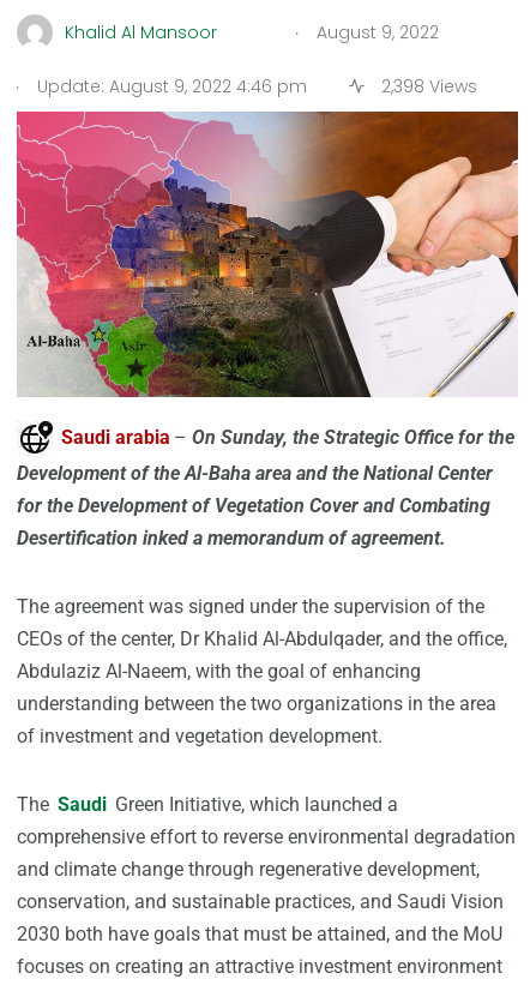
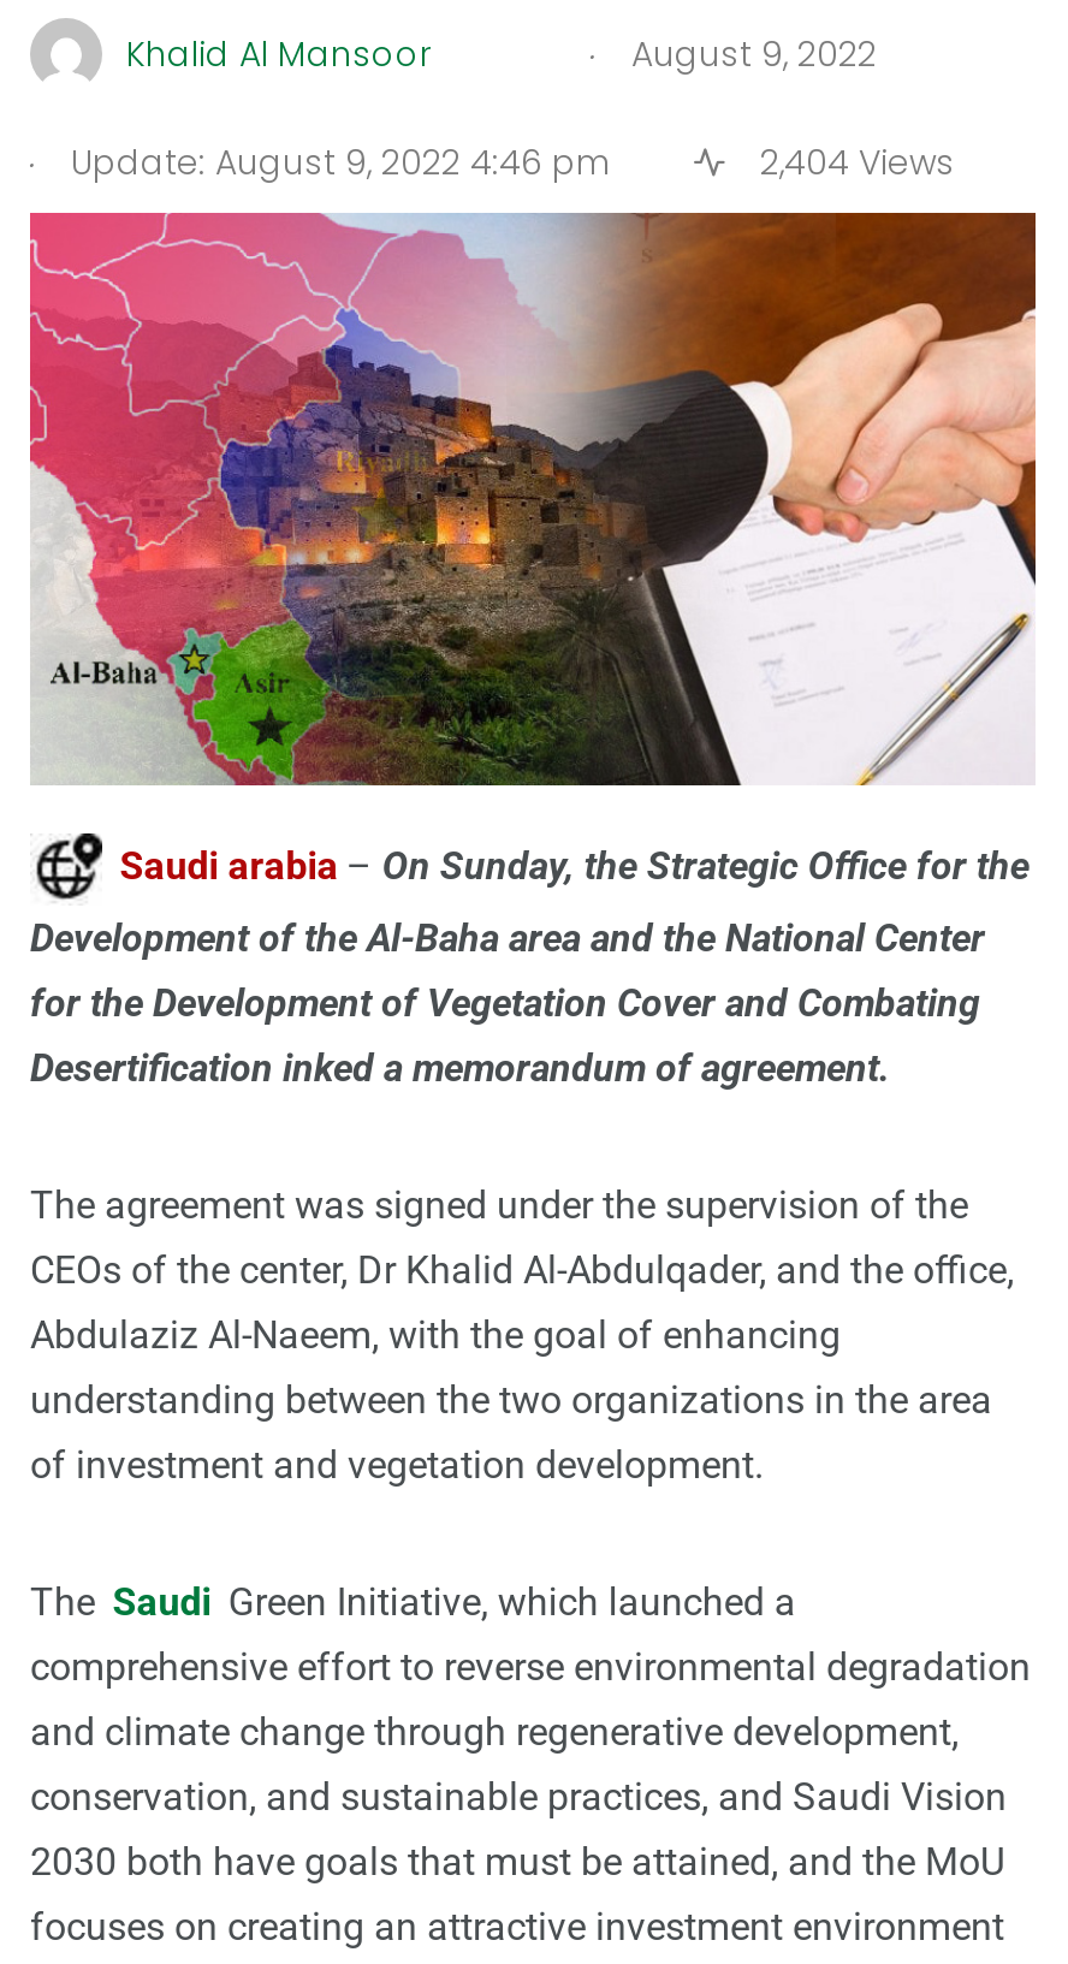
[377,74,477,98] 2,398 Views -> [750,138,955,186] 2,404 Views

